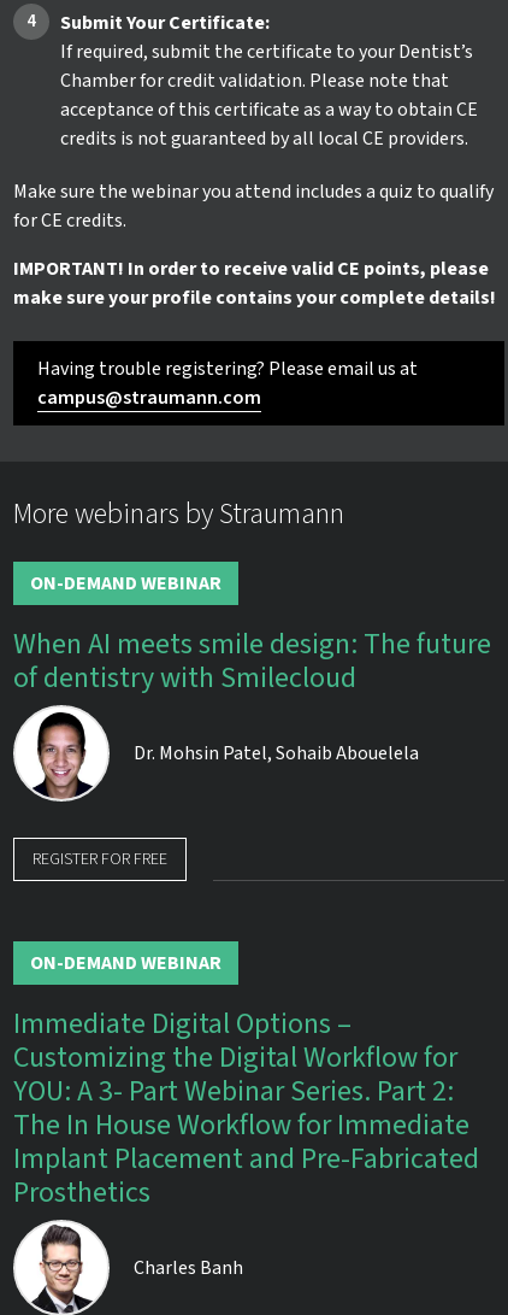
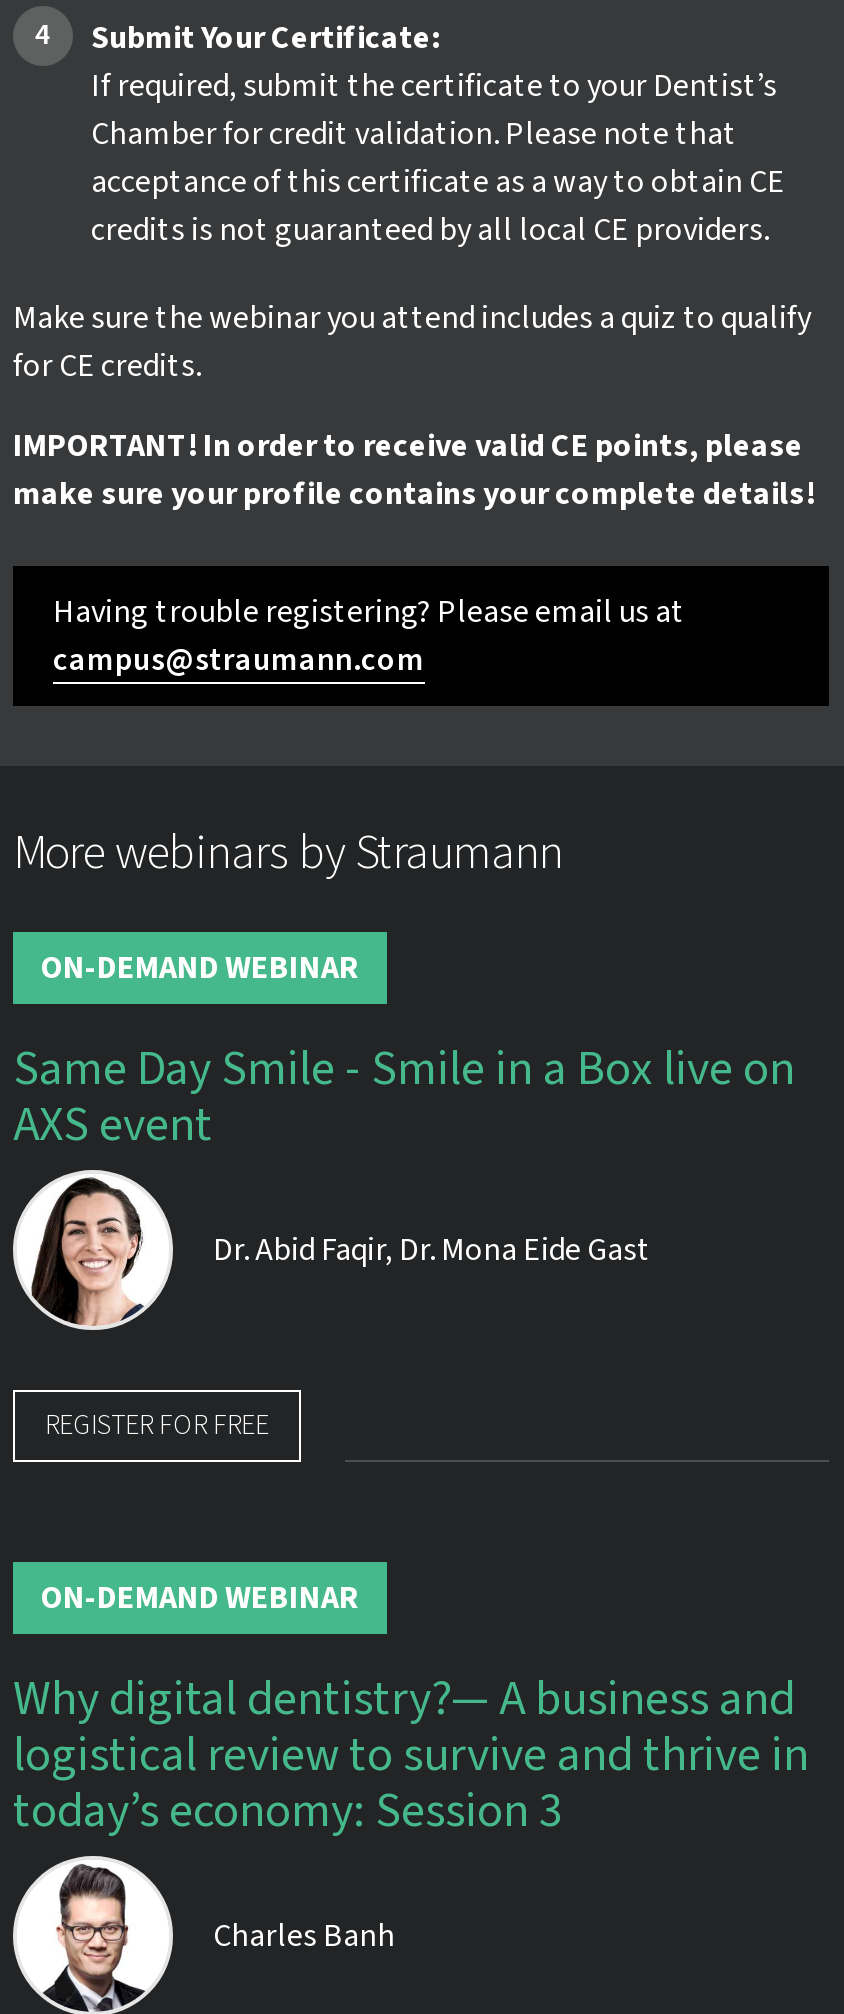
[13,623,491,699] When AI meets smile design: The future | of dentistry with Smilecloud -> [13,1034,795,1160] Same Day Smile - Smile in a Box live on | AXS event
[24,710,419,798] [image] | Dr. Mohsin Patel, Sohaib Abouelela -> [29,1176,651,1326] [image] | Dr.Abid Faqir, Dr. Mona Eide Gast
[13,1003,479,1214] Immediate Digital Options – | Customizing the Digital Workflow for | YOU: A 3- Part Webinar Series. Part 2: | The In House Workflow for Immediate | Implant Placement and Pre-Fabricated | Prosthetics -> [13,1664,809,1846] Why digital dentistry?— A business and | logistical review to survive and thrive in | today’s economy: Session 3

